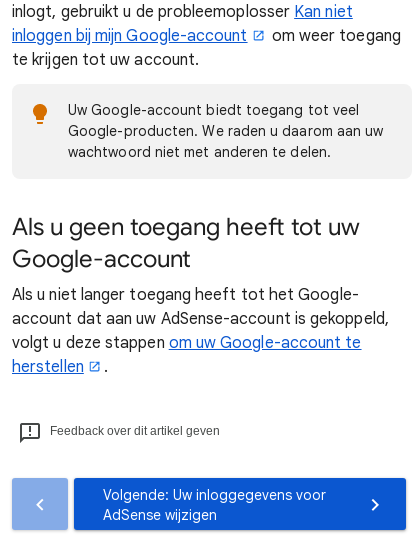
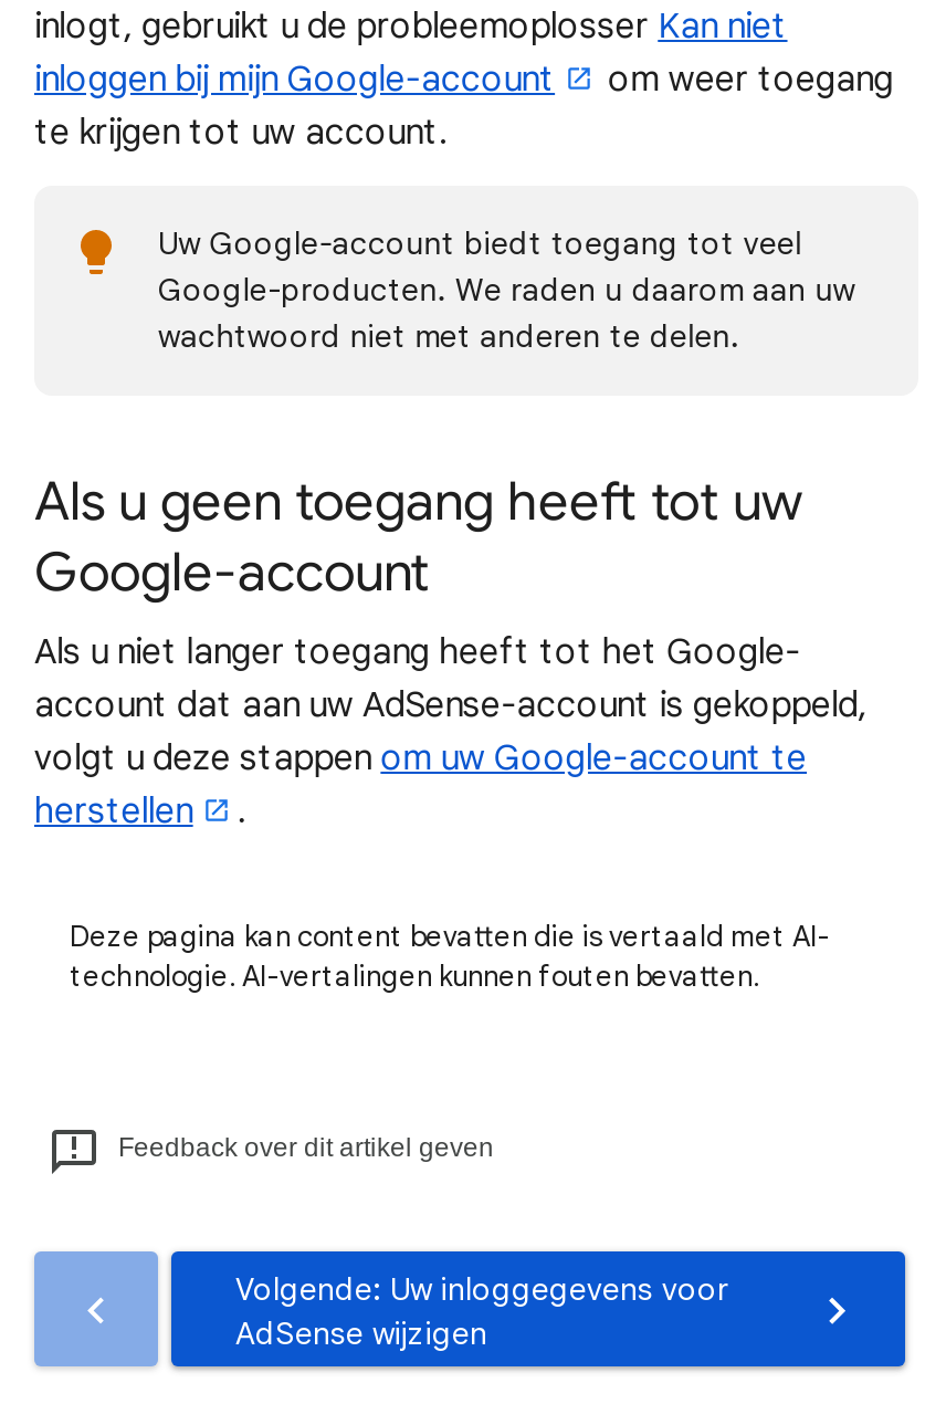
none -> [70,918,830,995] Deze pagina kan content bevatten die is vertaald met AI- | technologie. AI-vertalingen kunnen fouten bevatten.

